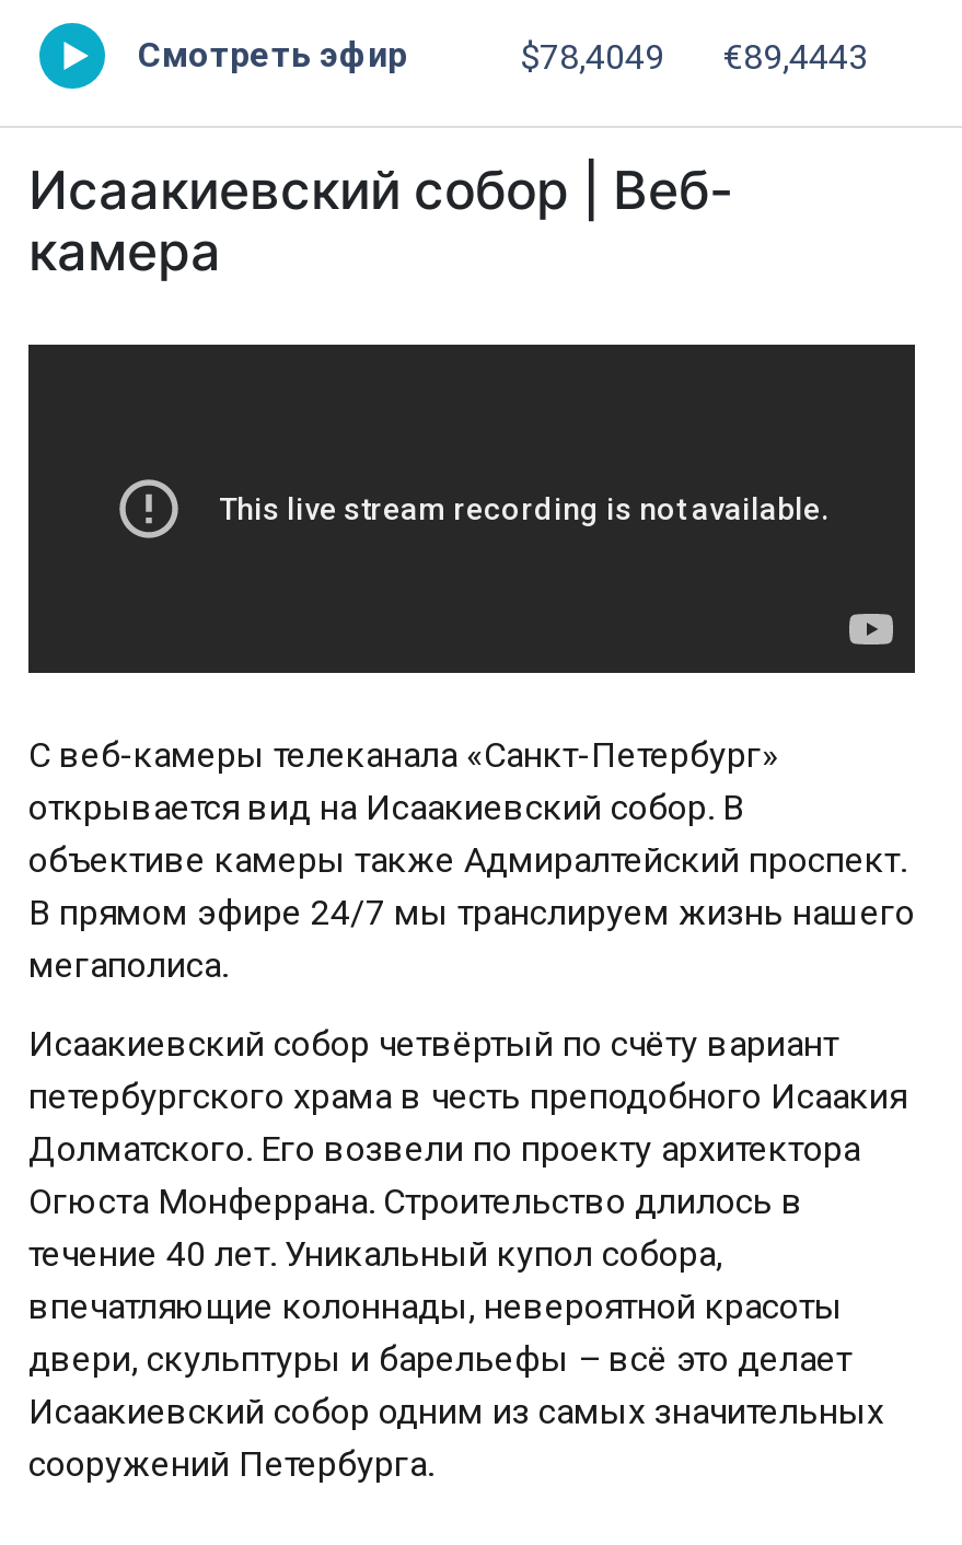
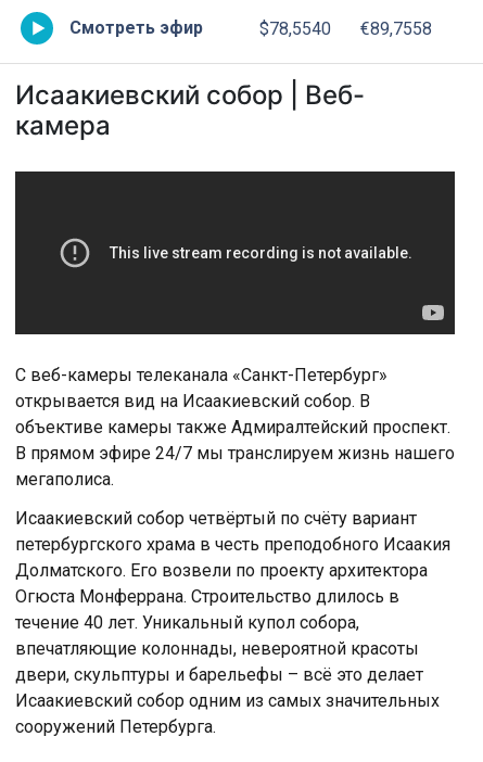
[520,35,664,77] $78,4049 -> [259,18,331,39] $78,5540
[723,35,868,77] €89,4443 -> [360,18,431,39] €89,7558

